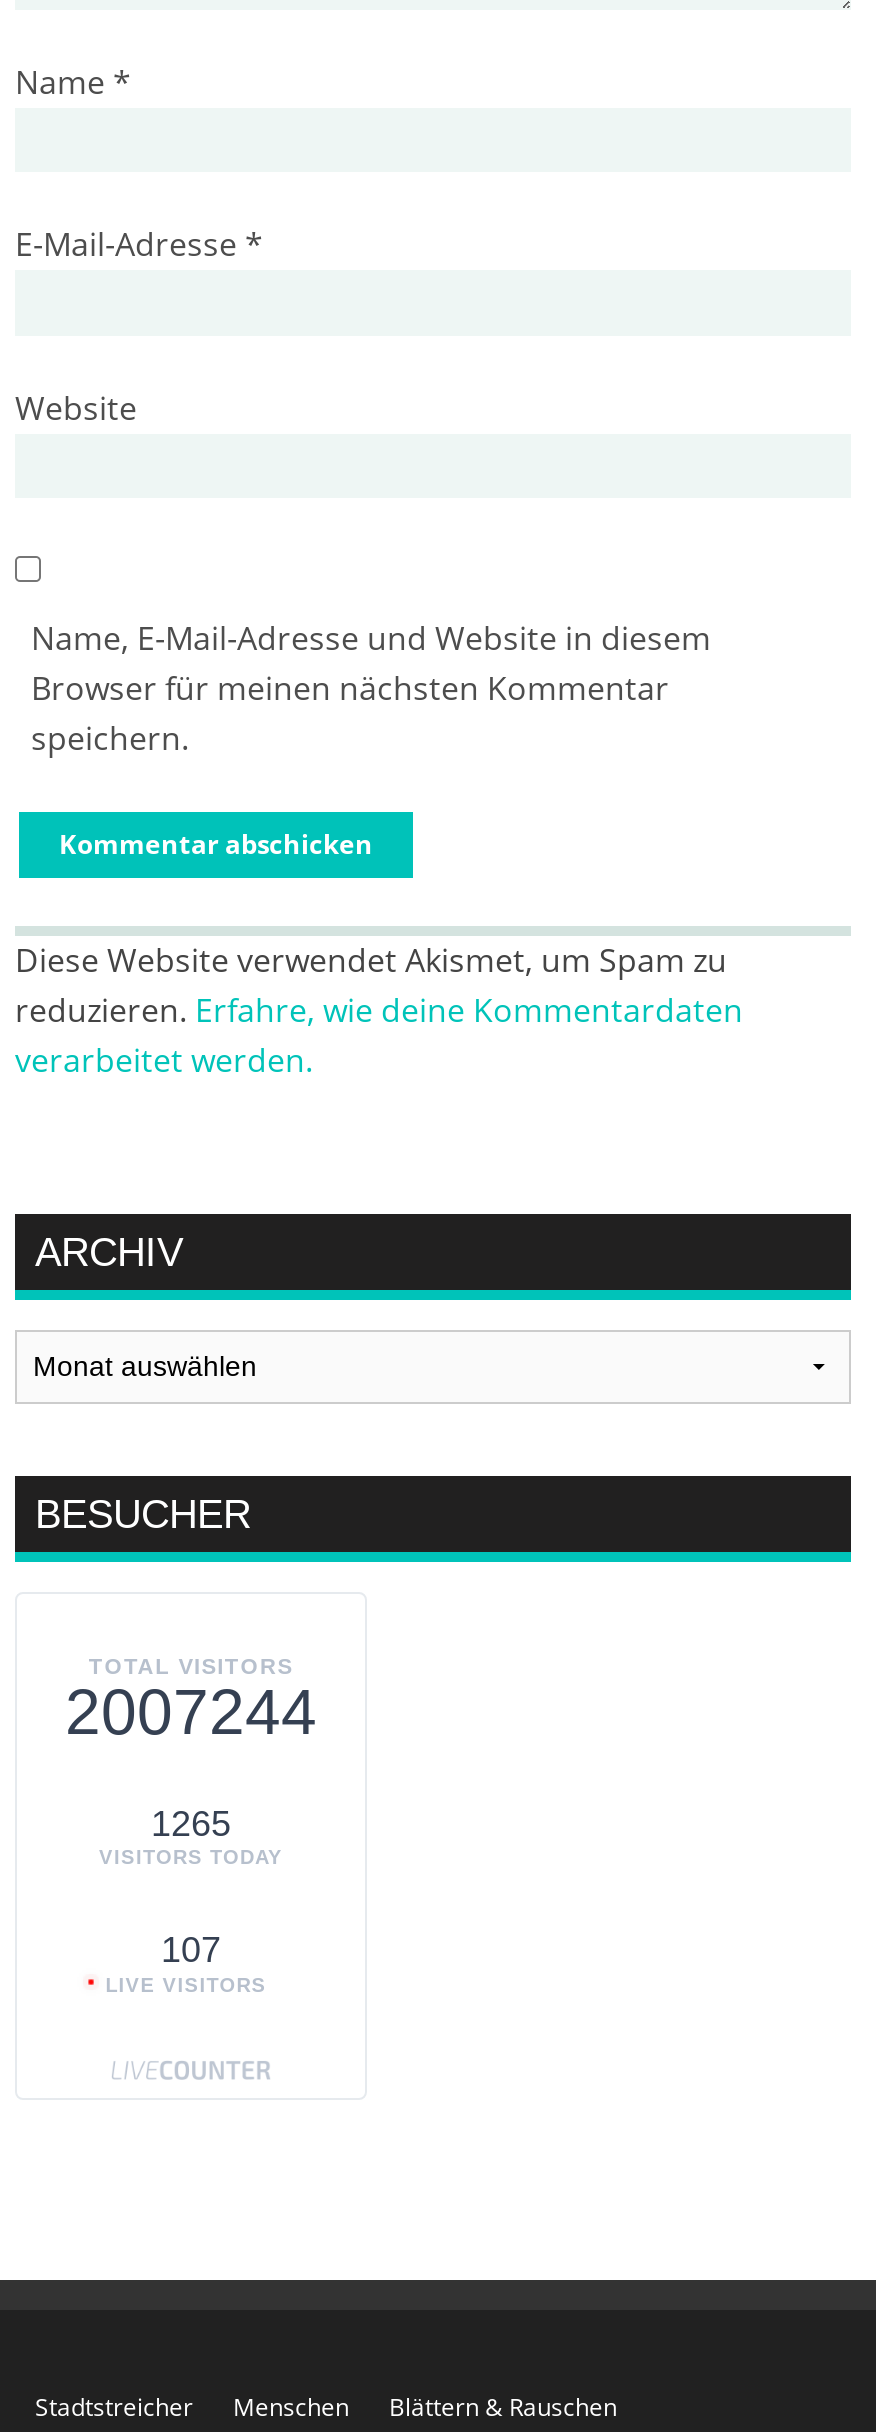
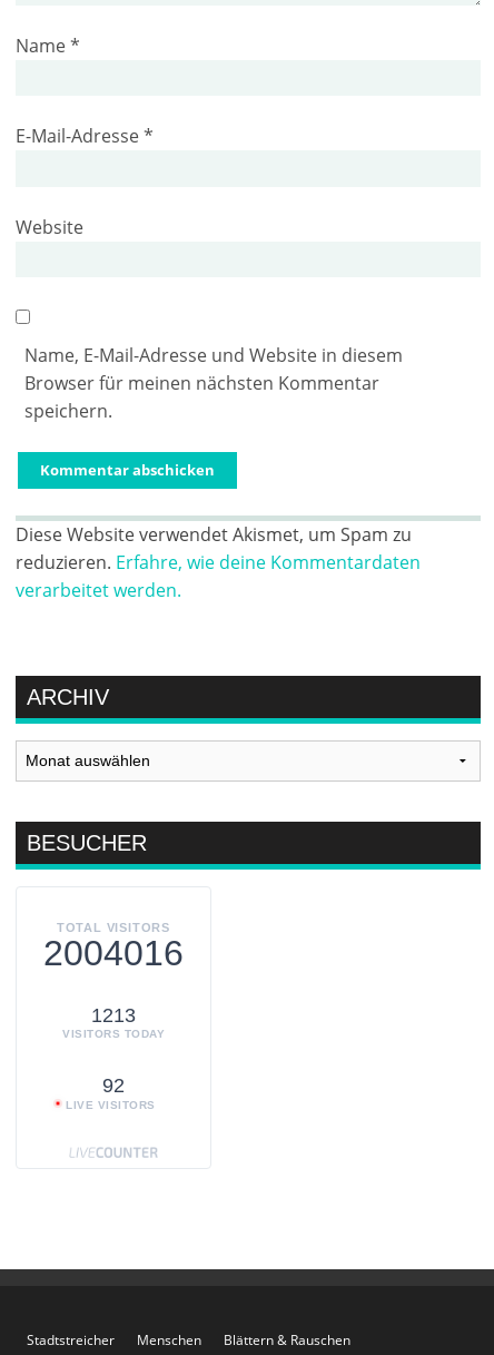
[65,1675,317,1747] 2007244 -> [43,933,184,973] 2004016
[151,1803,231,1843] 1265 -> [91,1004,136,1026] 1213
[161,1929,221,1969] 107 -> [102,1074,125,1096] 92

